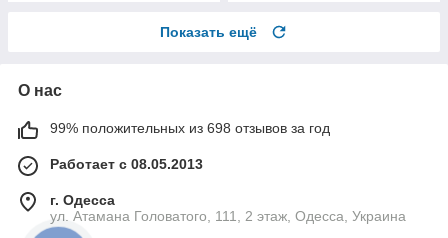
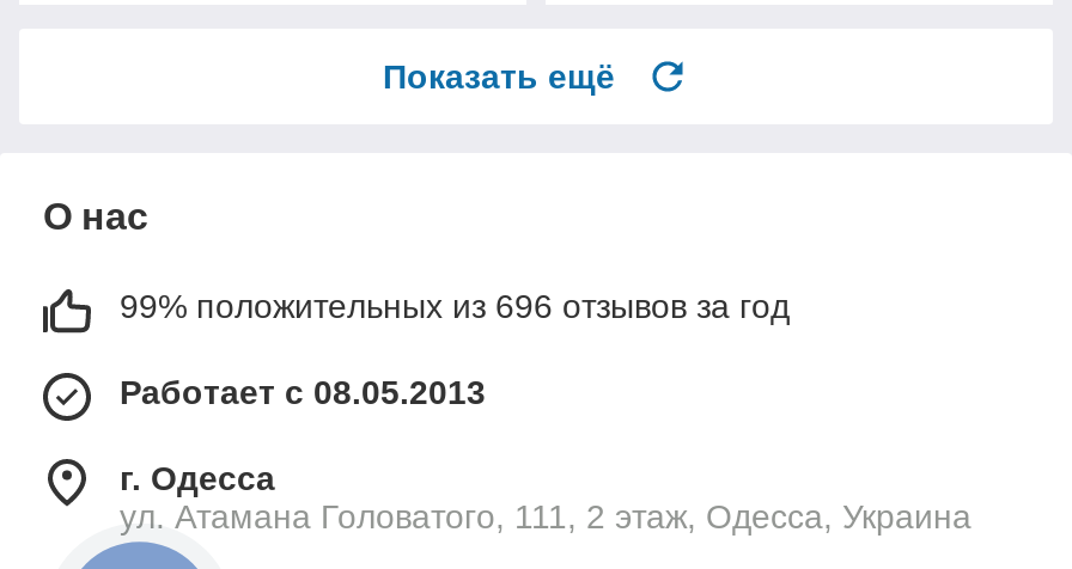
[50,120,330,136] 99% положительных из 698 отзывов за год -> [120,288,790,326] 99% положительных из 696 отзывов за год

